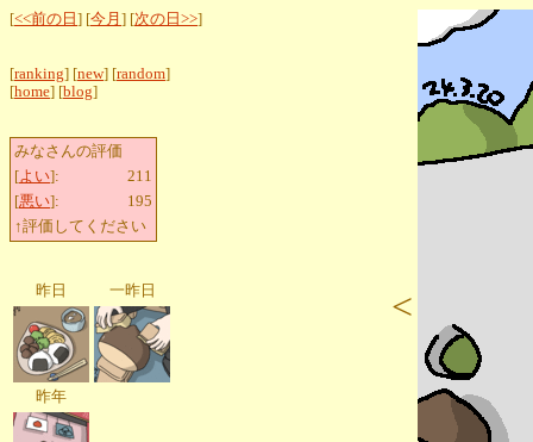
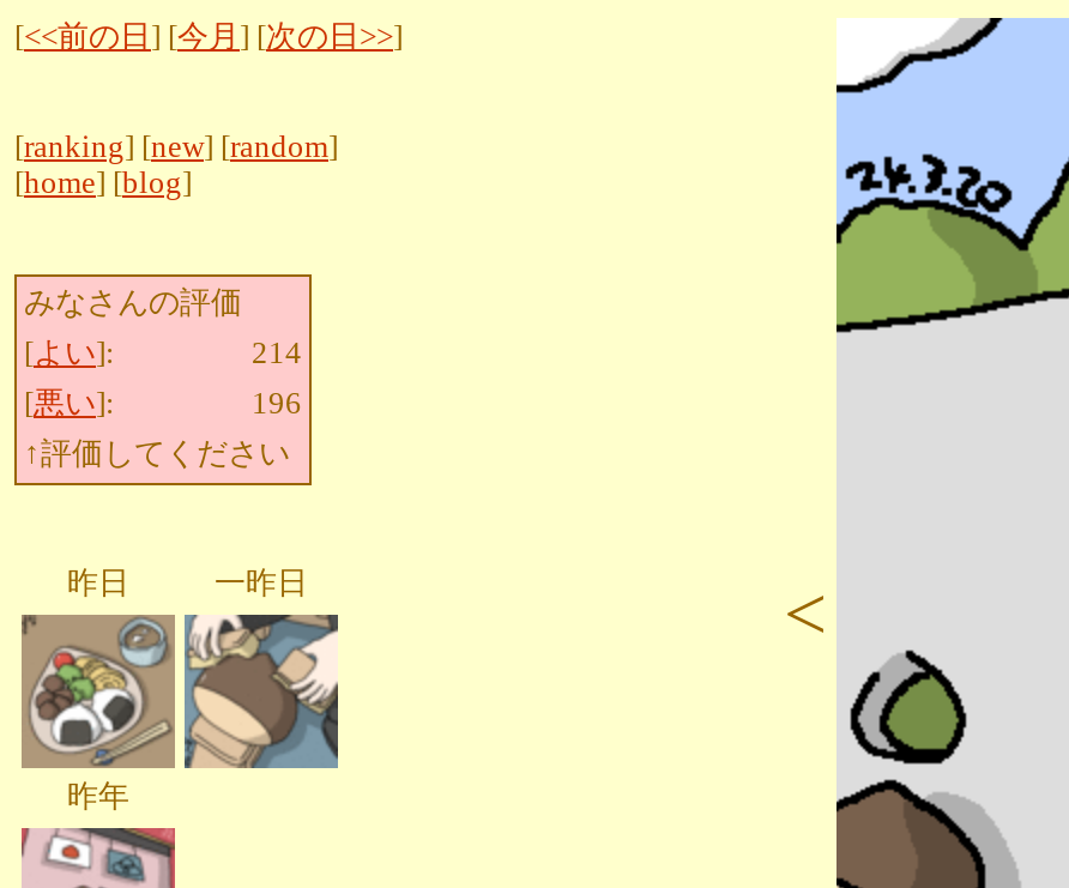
[127,168,152,185] 211 -> [252,337,302,370] 214
[127,193,152,210] 195 -> [252,387,302,421] 196

